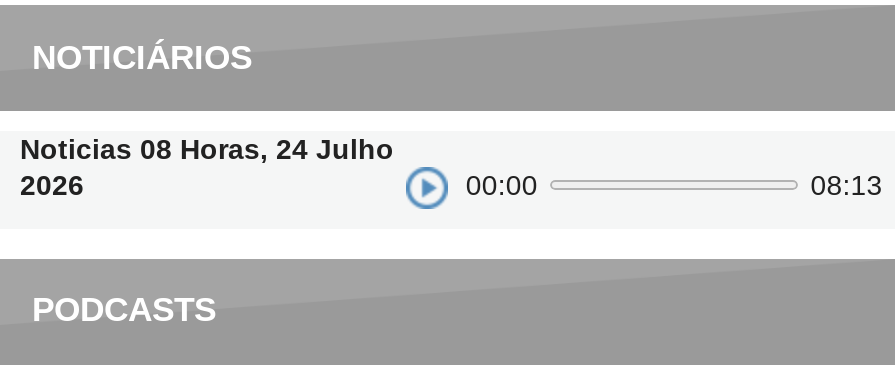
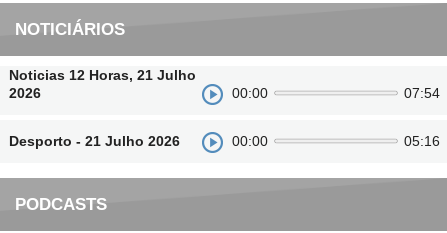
[20,133,394,165] Noticias 08 Horas, 24 Julho -> [9,67,196,83] Noticias 12 Horas, 21 Julho
[811,169,883,201] 08:13 -> [9,85,440,149] 07:54 | Desporto - 21 Julho 2026 | 00:00 | 05:16

